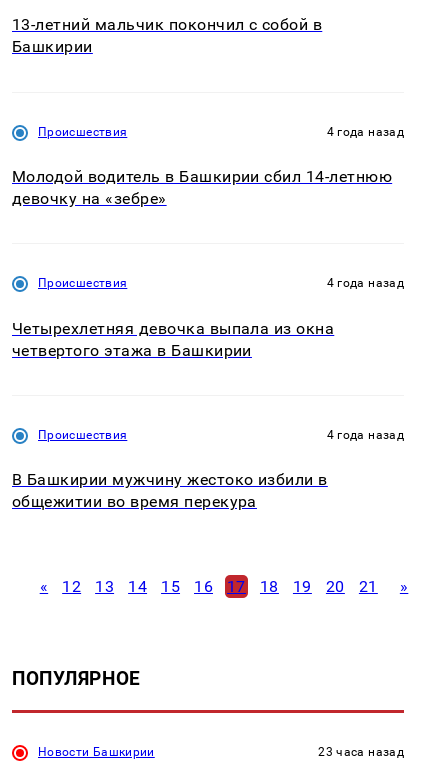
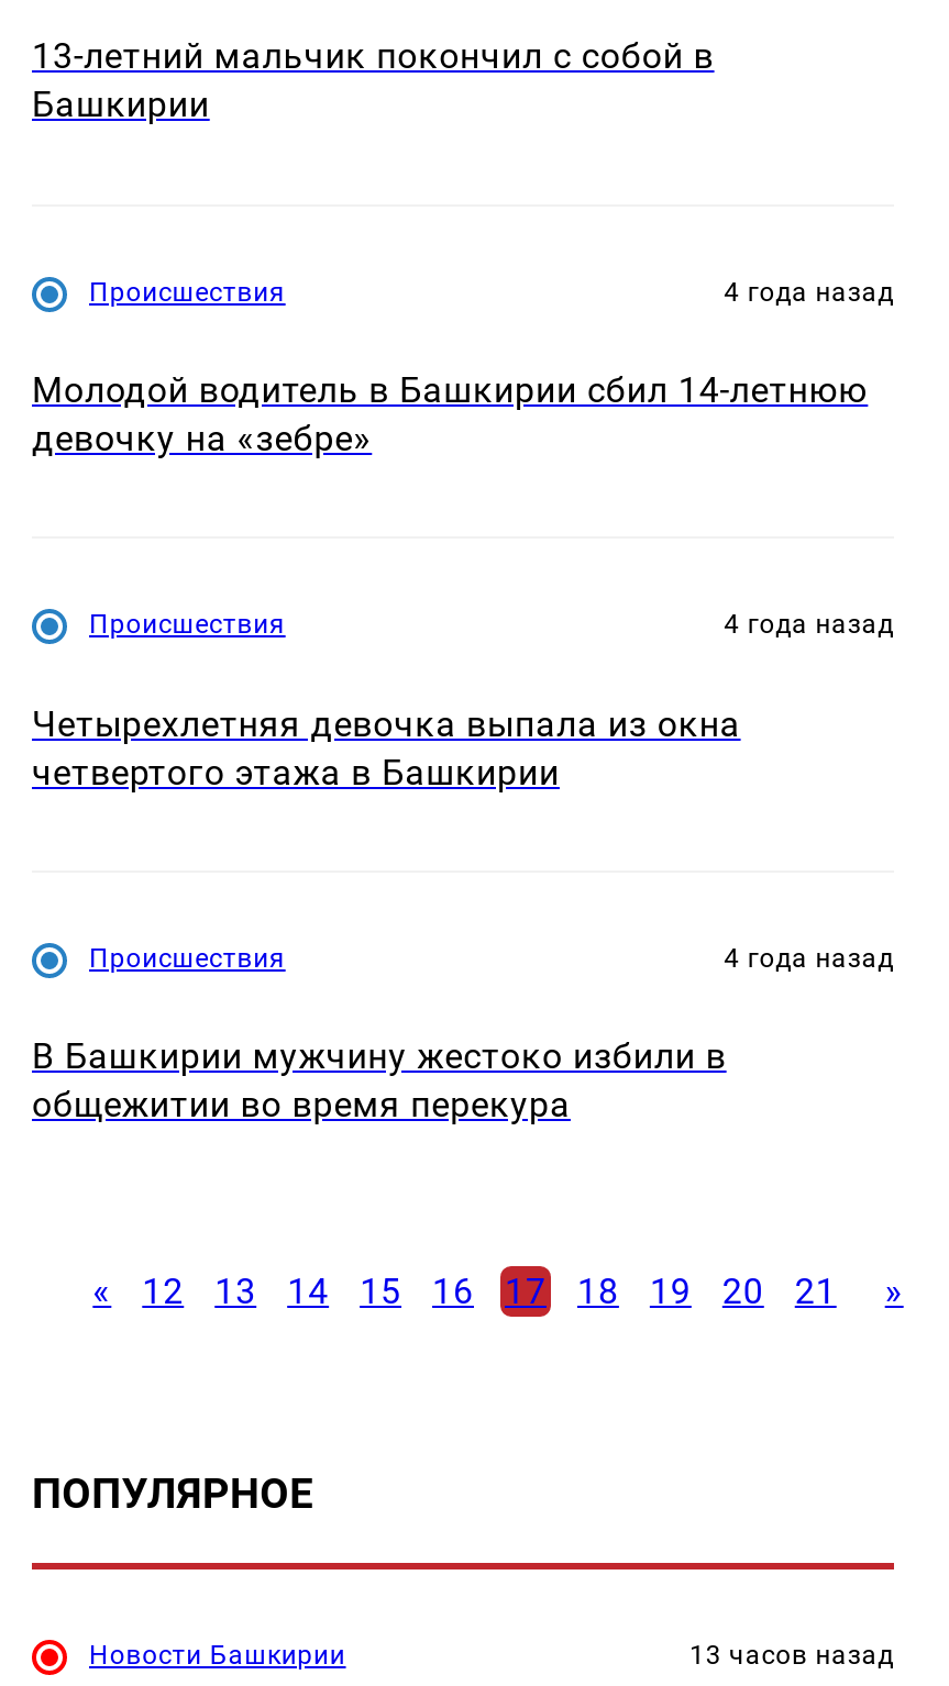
[318,745,404,759] 23 часа назад -> [689,1640,894,1671] 13 часов назад

